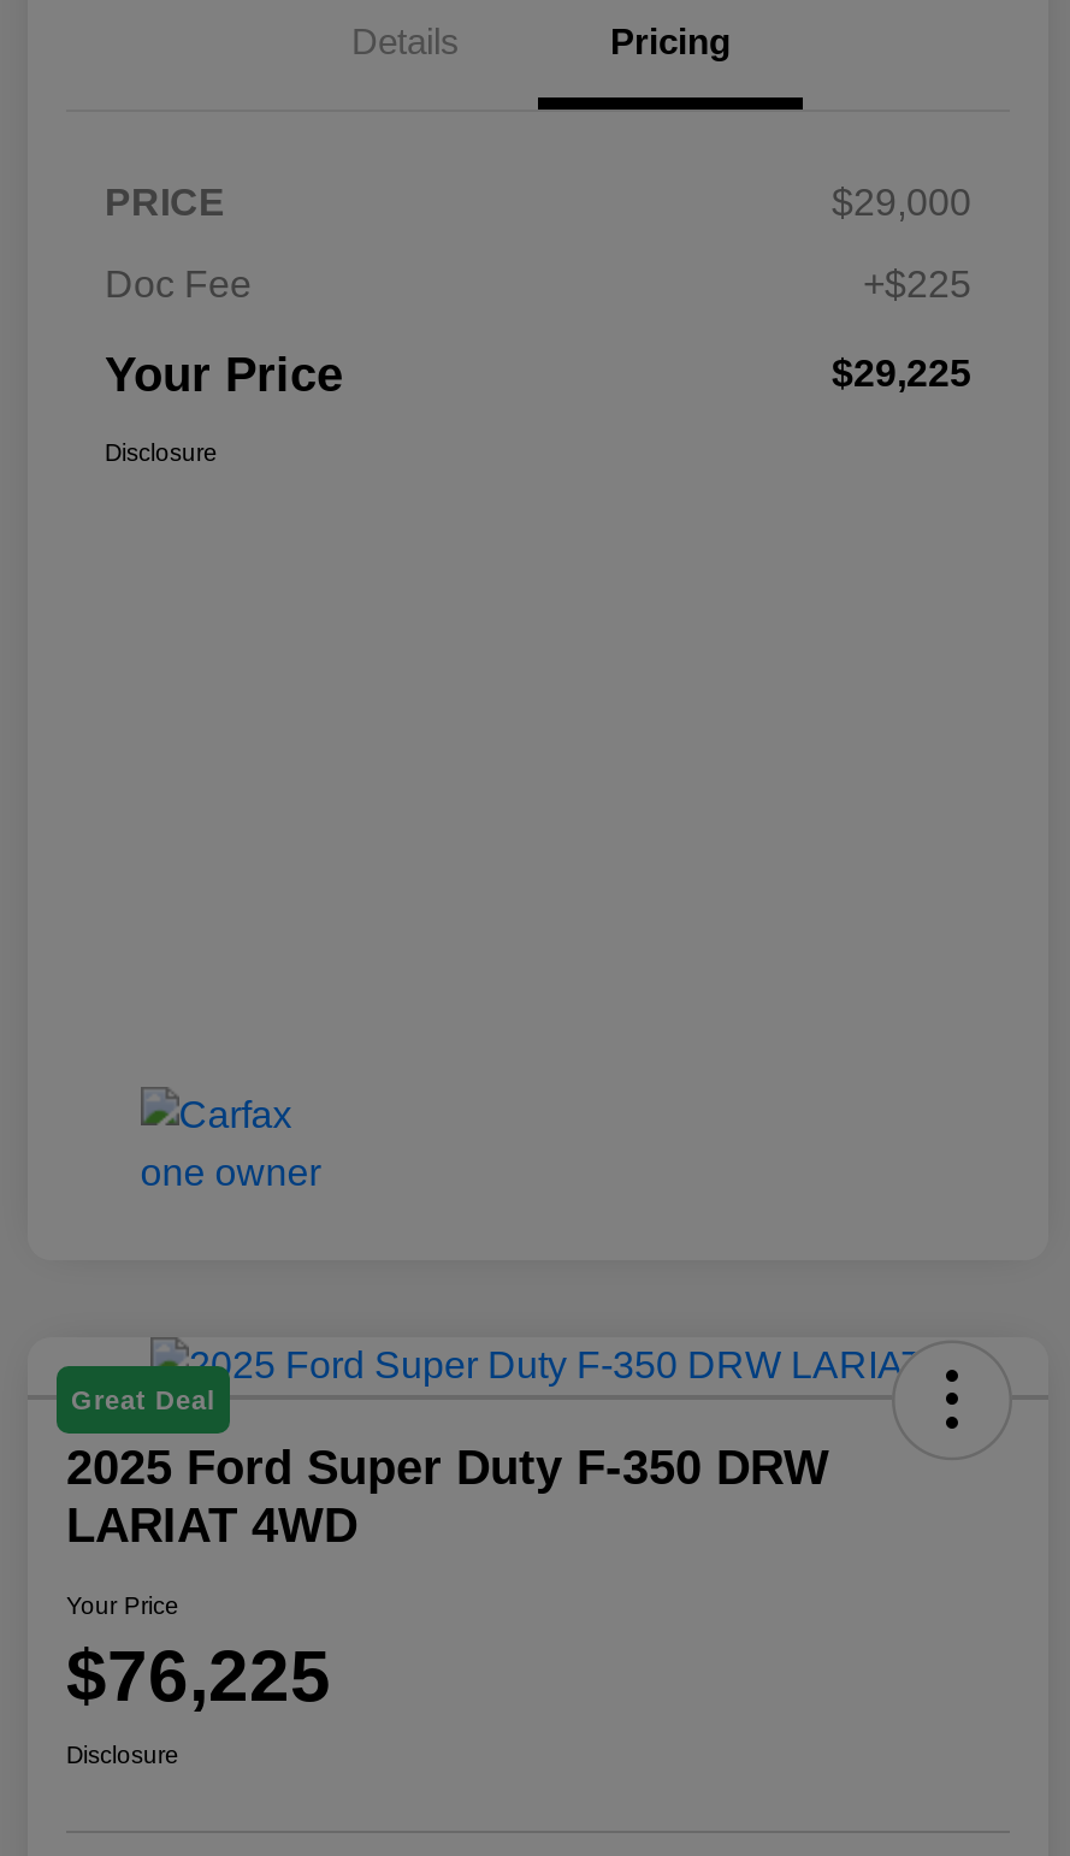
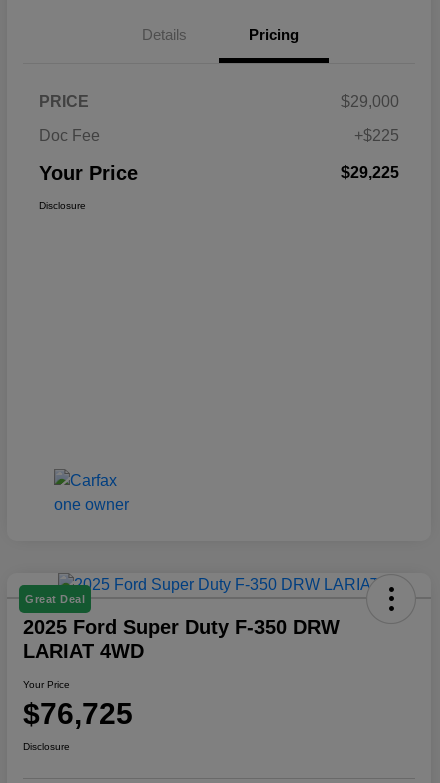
[66,1636,331,1715] $76,225 -> [23,697,133,730] $76,725

